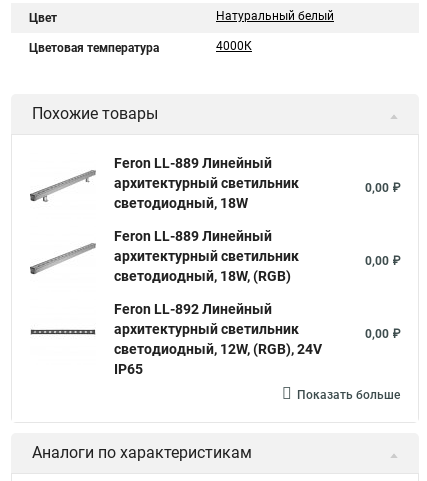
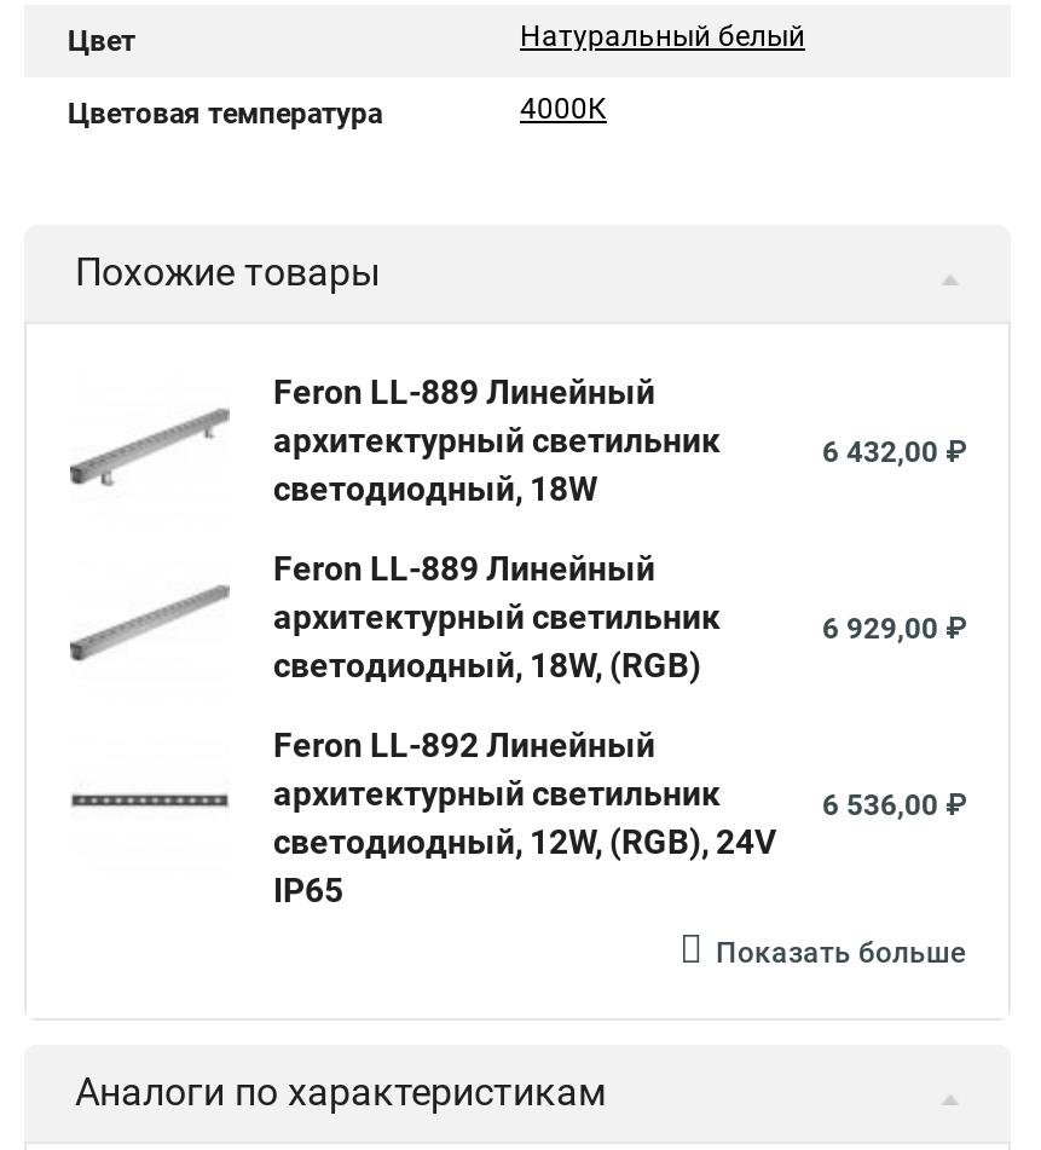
[365,181,400,195] 0,00 ₽ -> [822,435,965,469] 6 432,00 ₽
[365,254,400,268] 0,00 ₽ -> [822,612,965,646] 6 929,00 ₽
[365,327,400,341] 0,00 ₽ -> [822,788,965,822] 6 536,00 ₽

